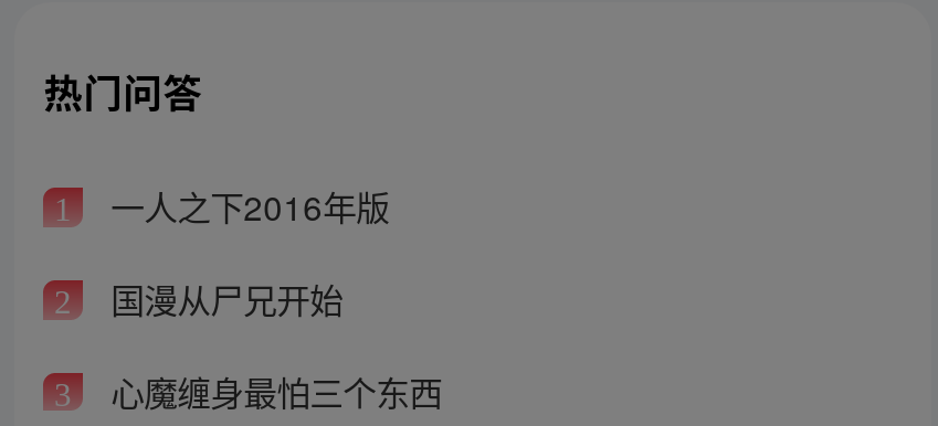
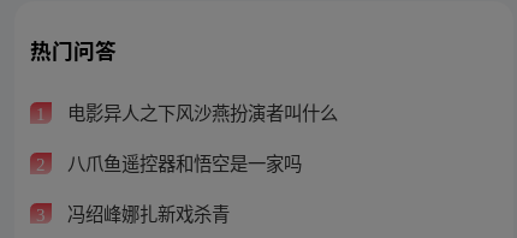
[102,182,389,231] 一人之下2016年版 -> [62,99,337,126] 电影异人之下风沙燕扮演者叫什么
[102,274,343,322] 国漫从尸兄开始 -> [62,149,301,176] 八爪鱼遥控器和悟空是一家吗
[102,366,442,414] 心魔缠身最怕三个东西 -> [62,199,229,226] 冯绍峰娜扎新戏杀青

